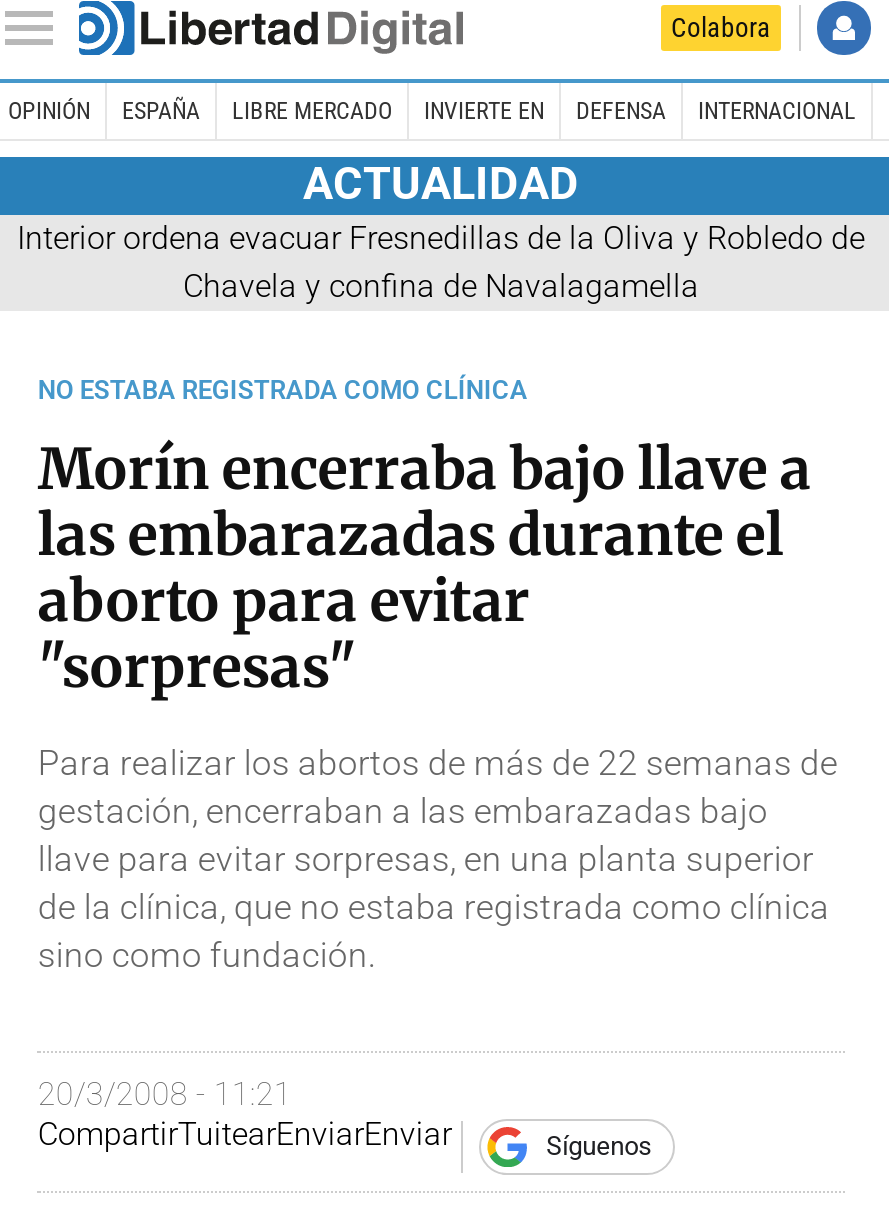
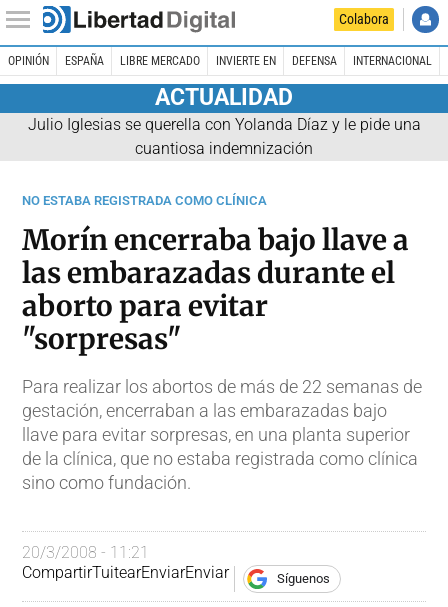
[17,218,865,304] Interior ordena evacuar Fresnedillas de la Oliva y Robledo de | Chavela y confina de Navalagamella -> [27,115,420,158] Julio Iglesias se querella con Yolanda Díaz y le pide una | cuantiosa indemnización

